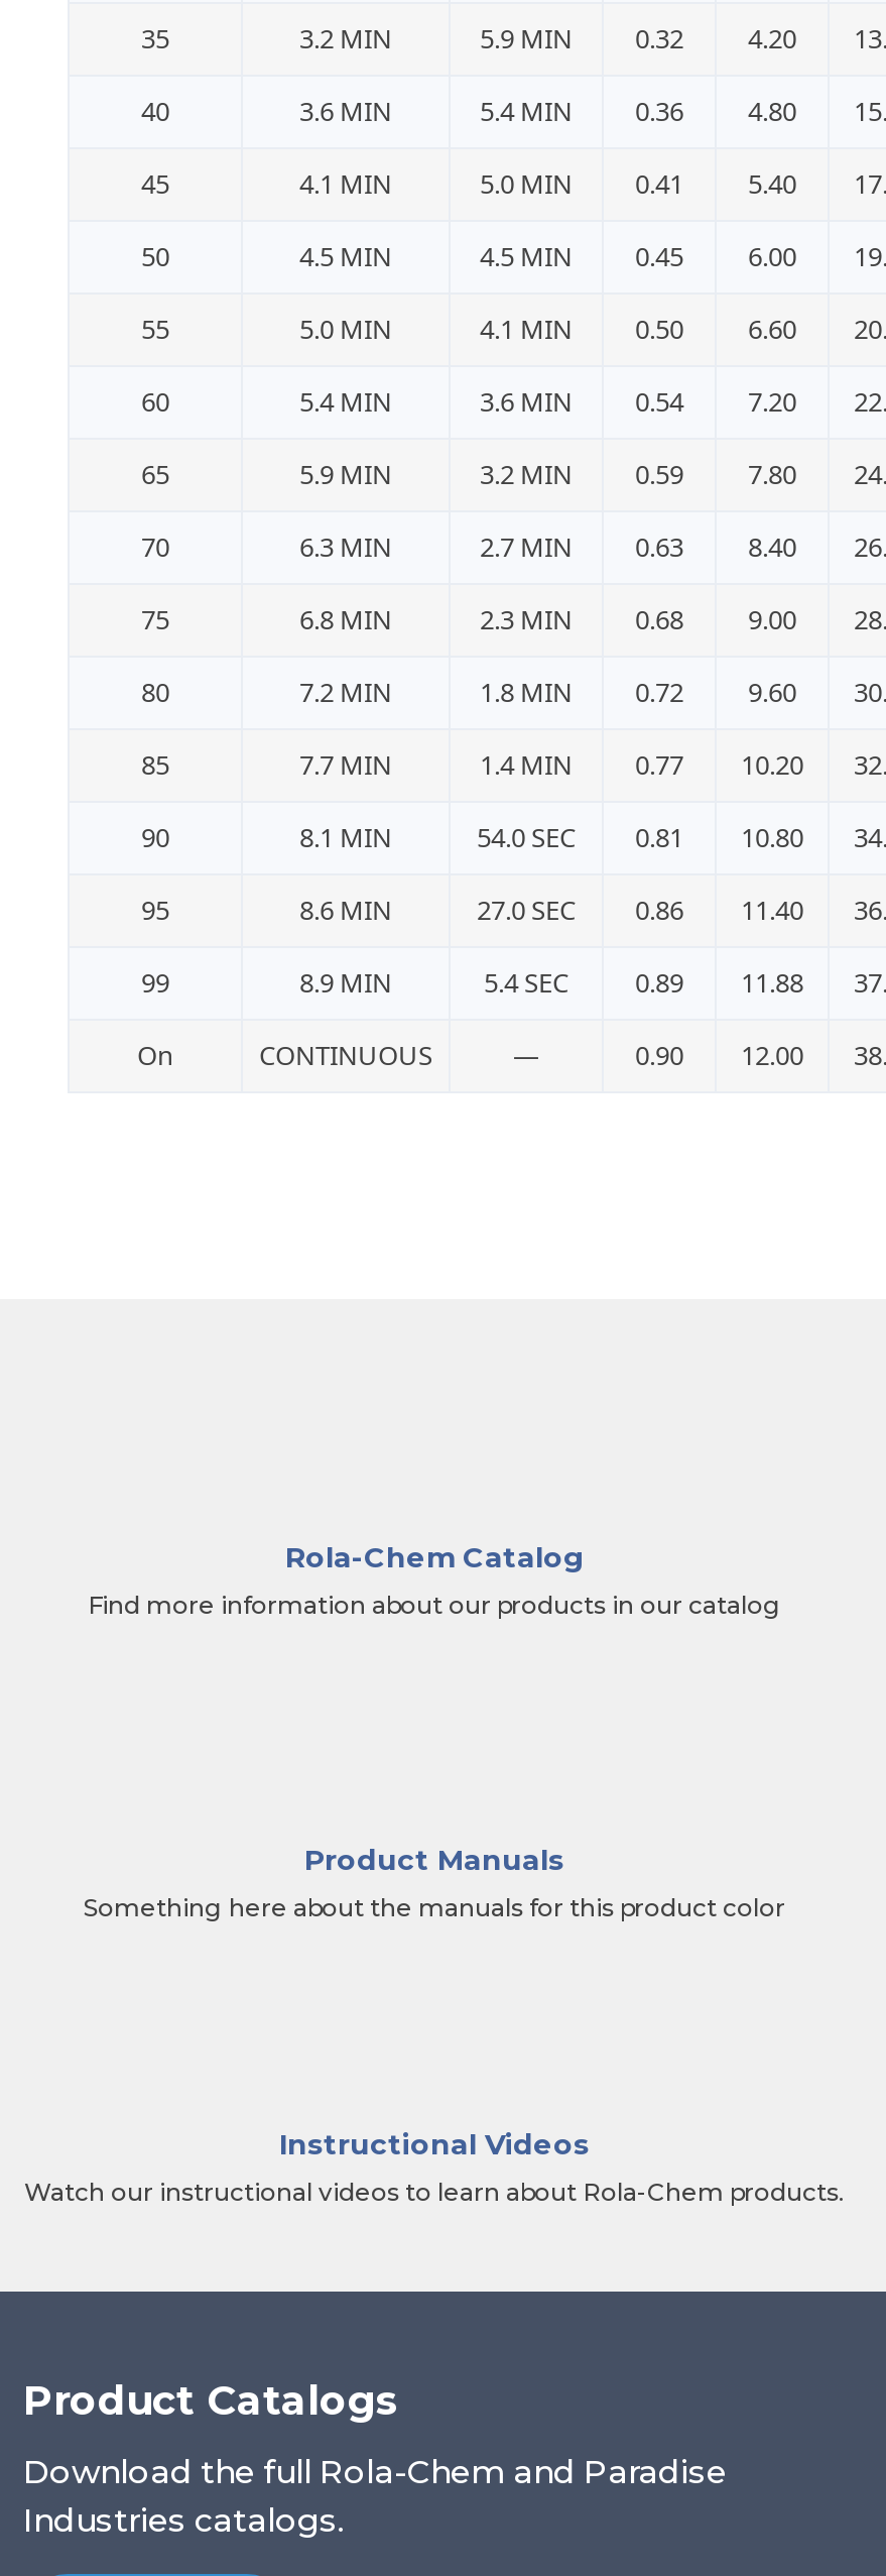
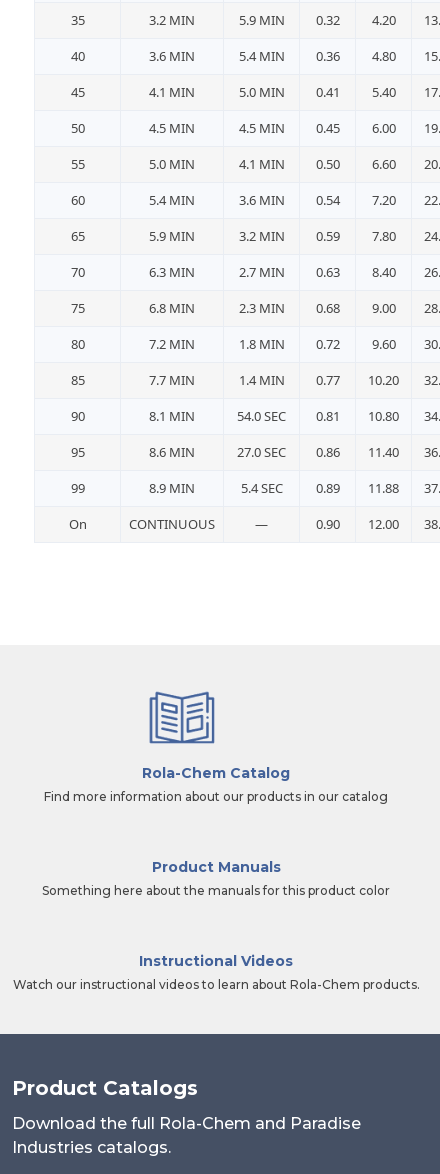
none -> [148,691,215,744] [image]

